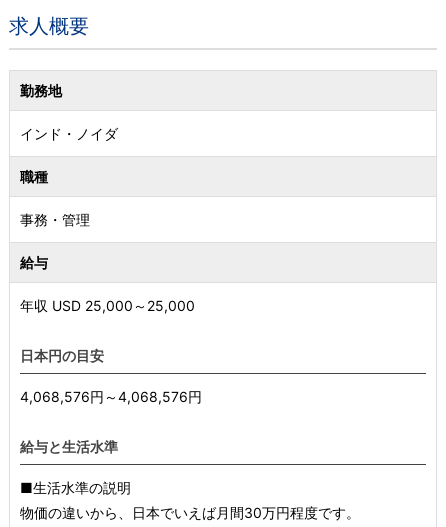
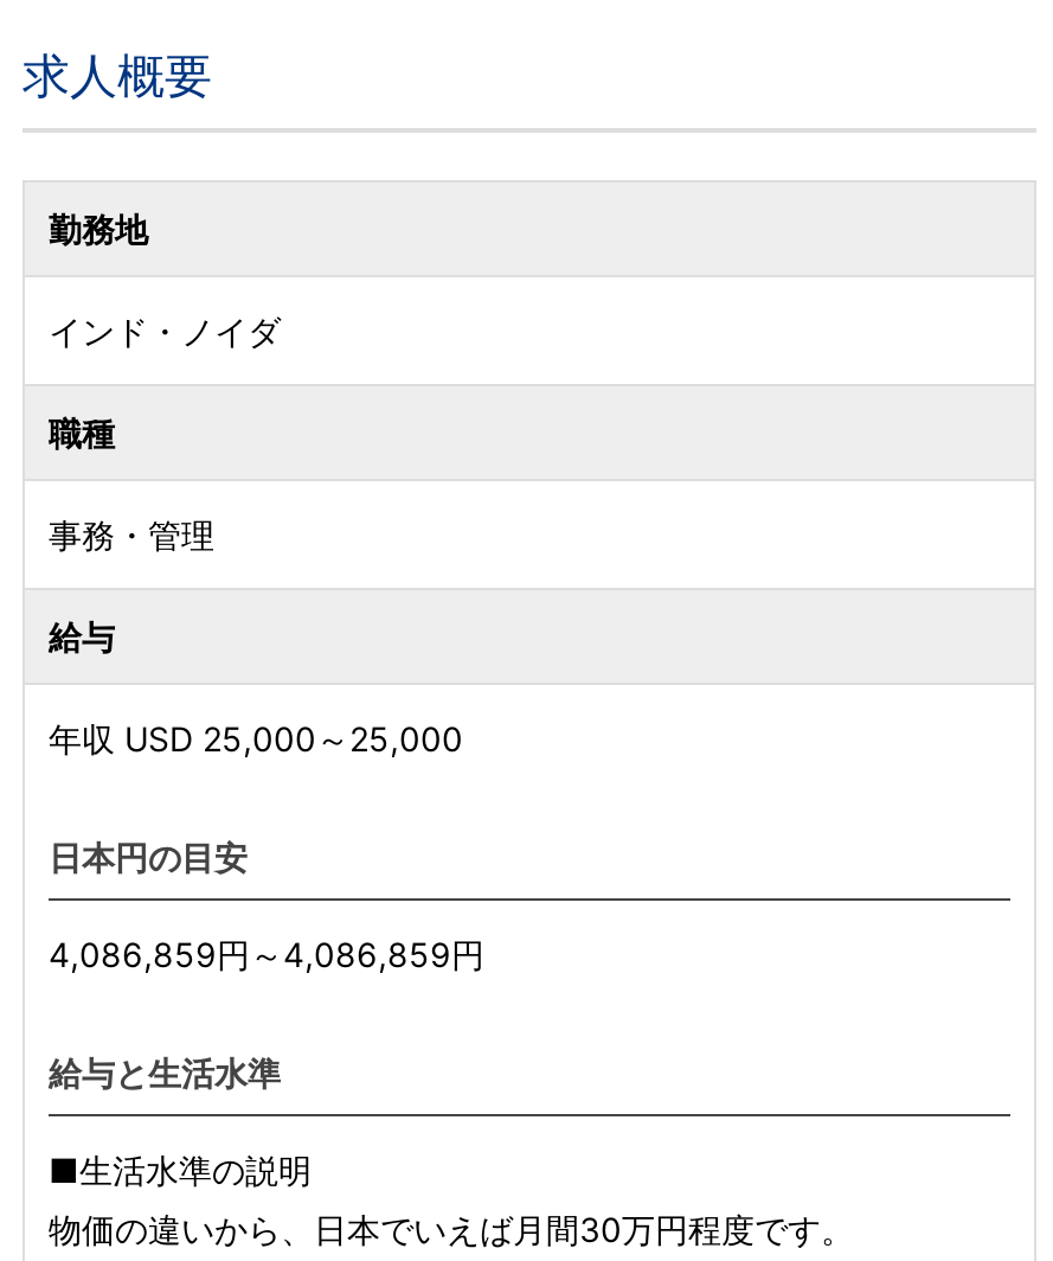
[20,388,202,405] 4,068,576円～4,068,576円 -> [49,934,484,974] 4,086,859円～4,086,859円

